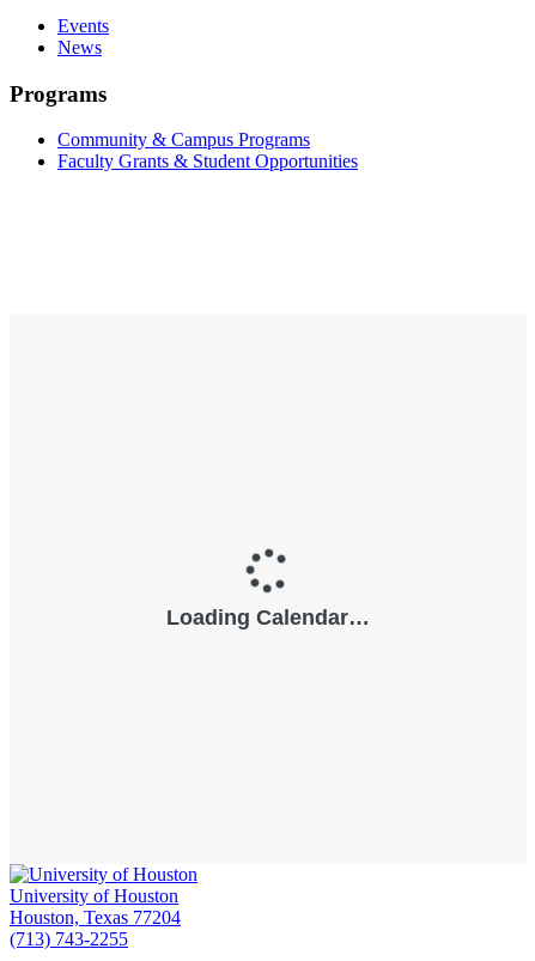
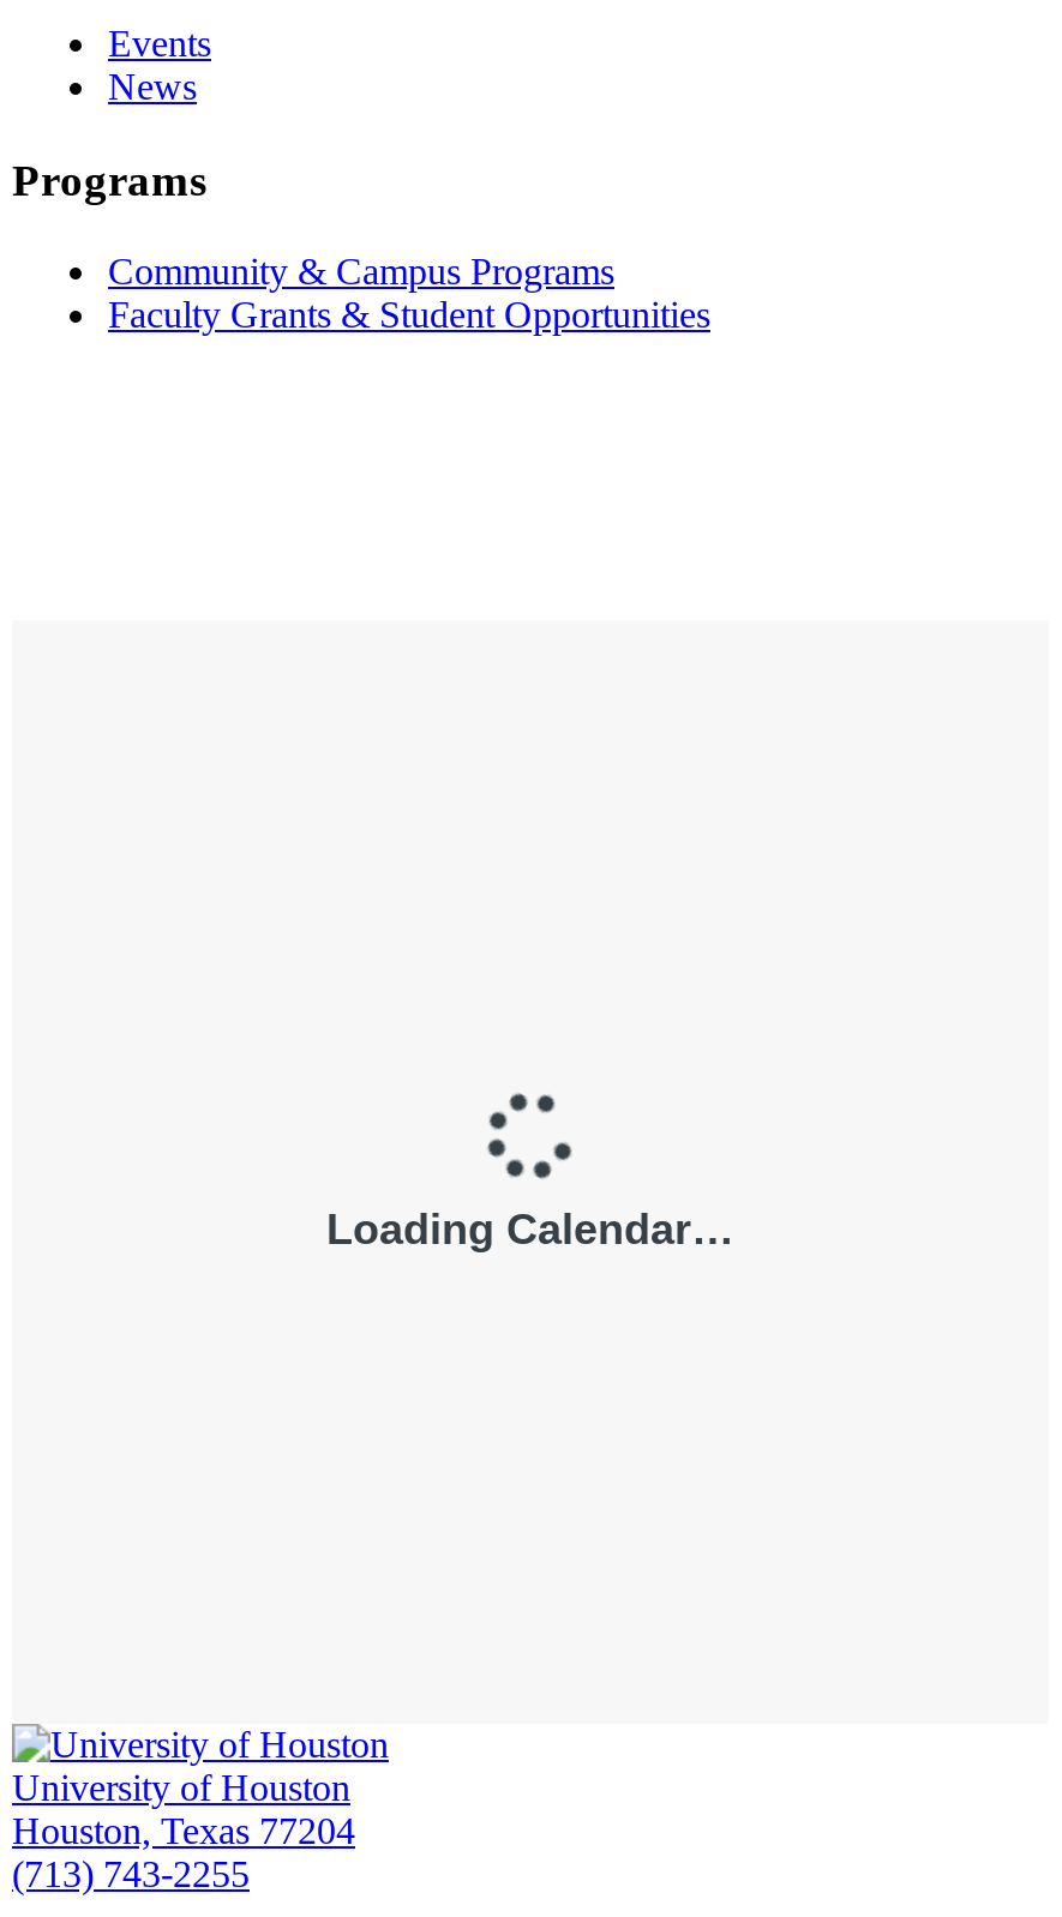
[244,547,288,595] [image] -> [485,1090,574,1182] [image]

